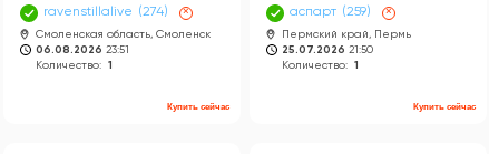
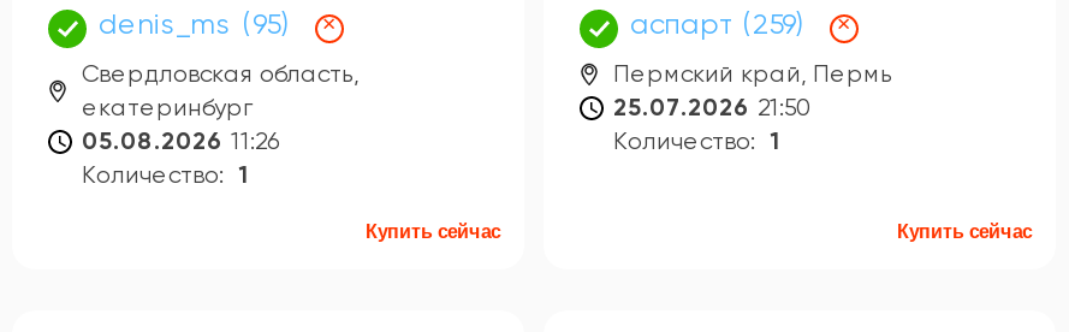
[43,6,164,19] ravenstillalive | 274 -> [99,12,281,41] denis_ms | 95
[36,29,211,55] Смоленская область, Смоленск | 06.08.2026 23:51 -> [82,63,358,154] Свердловская область, | екатеринбург | 05.08.2026 11:26

